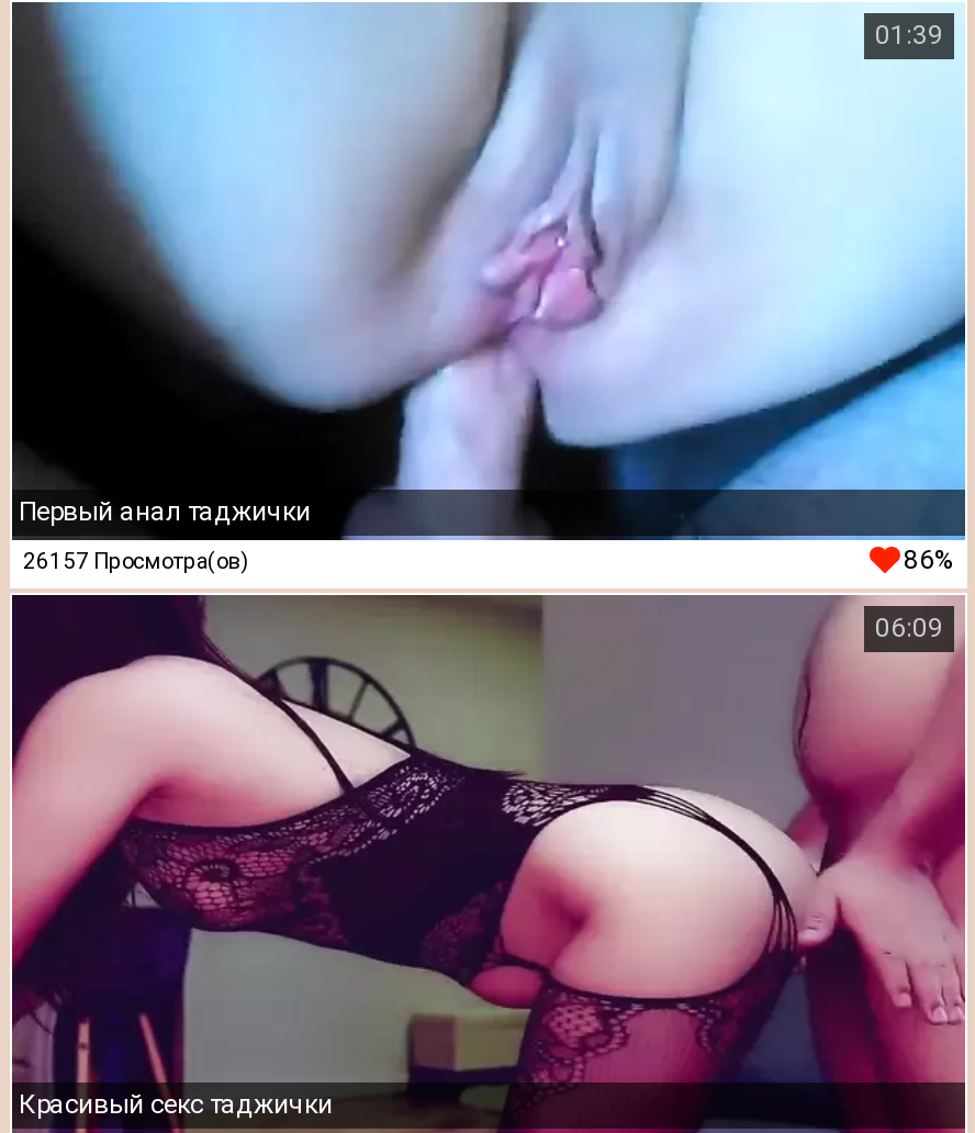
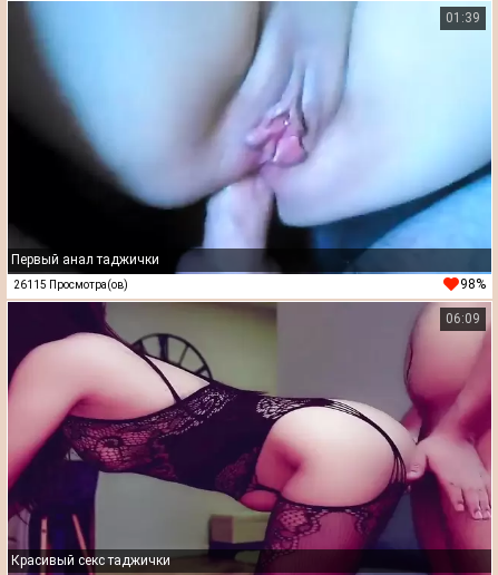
[23,548,249,573] 26157 Просмотра(ов) -> [13,278,128,291] 26115 Просмотра(ов)
[904,545,954,576] 86% -> [460,277,486,292] 98%

